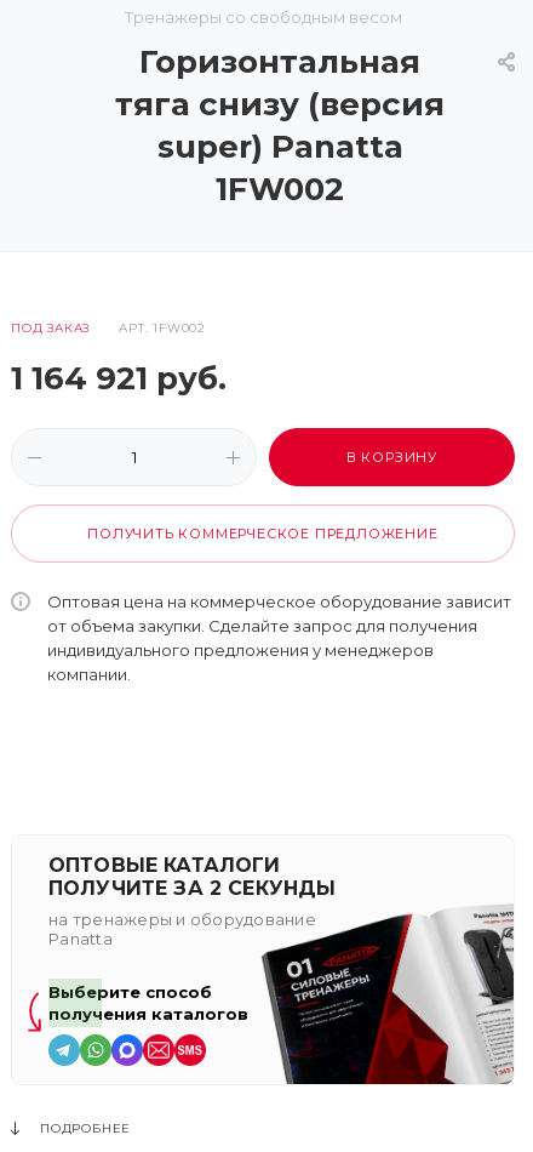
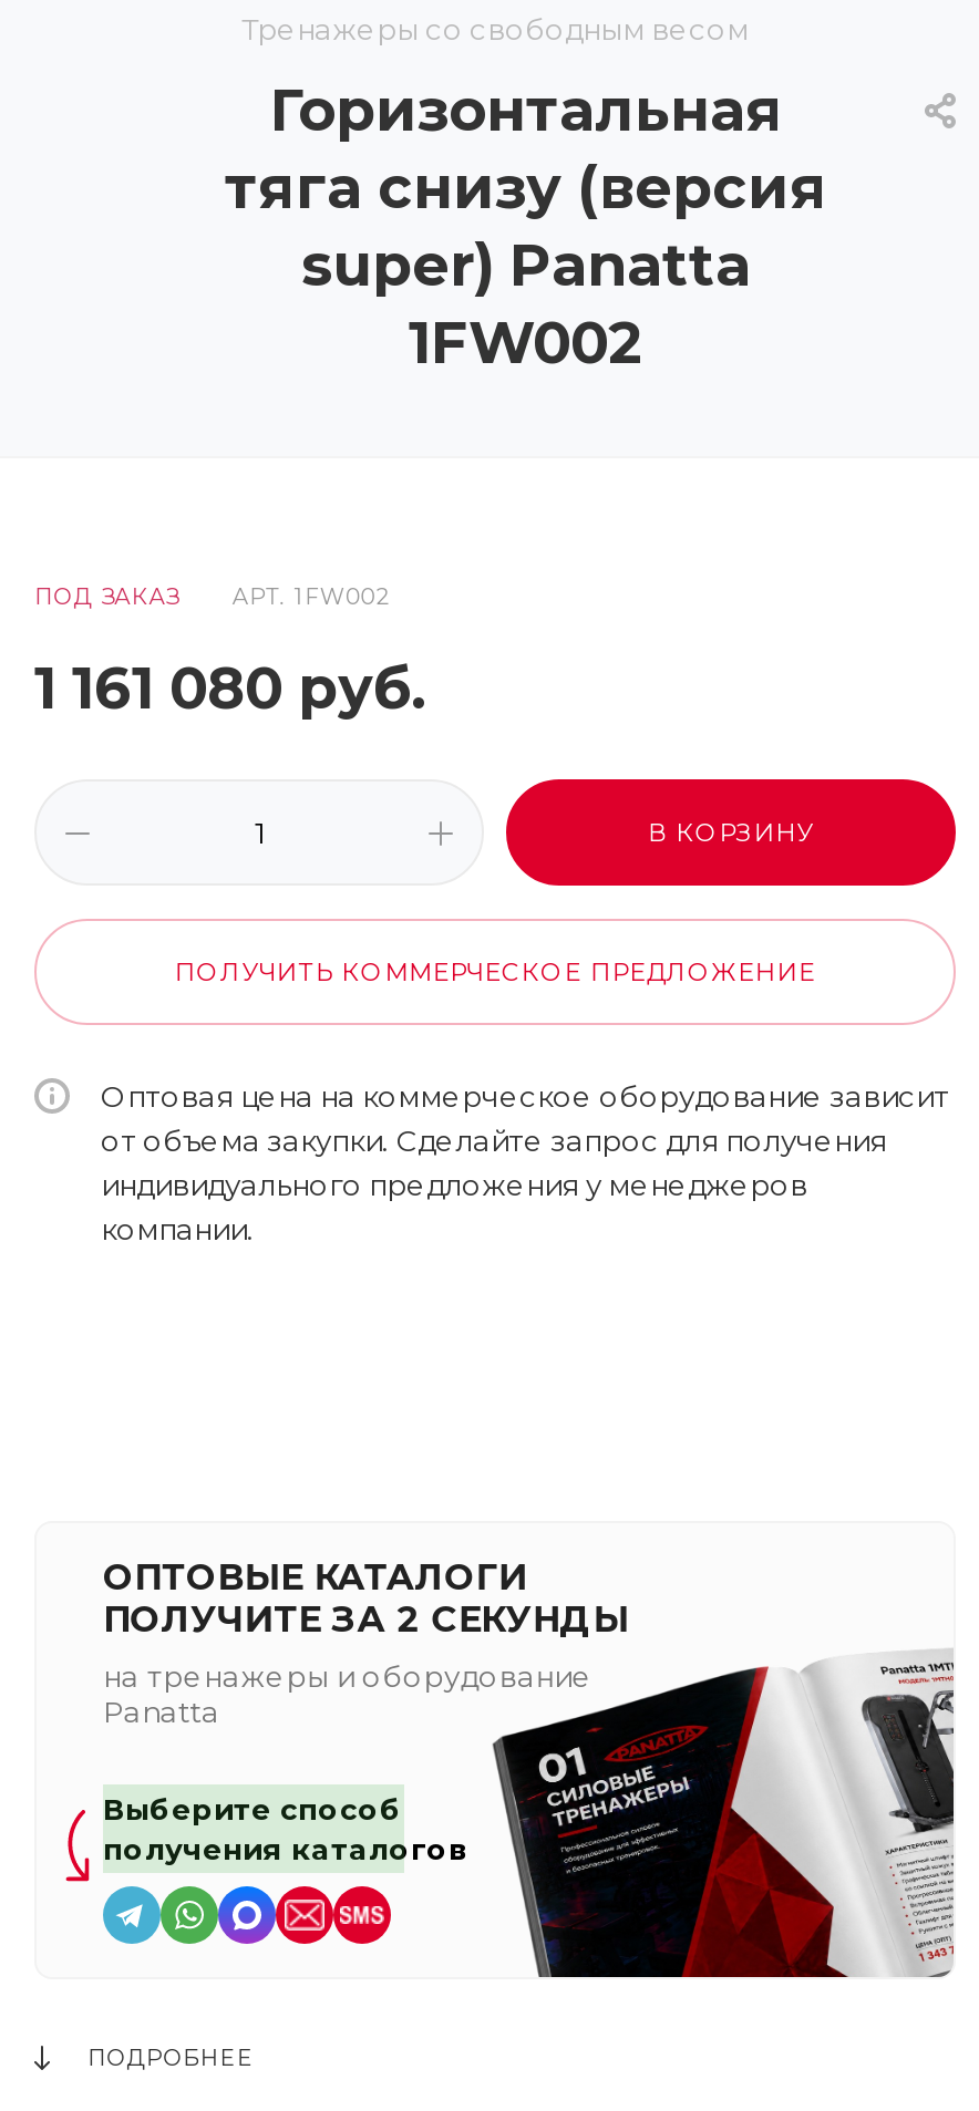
[11,359,227,398] 1 164 921 руб. -> [34,653,426,724] 1 161 080 руб.

